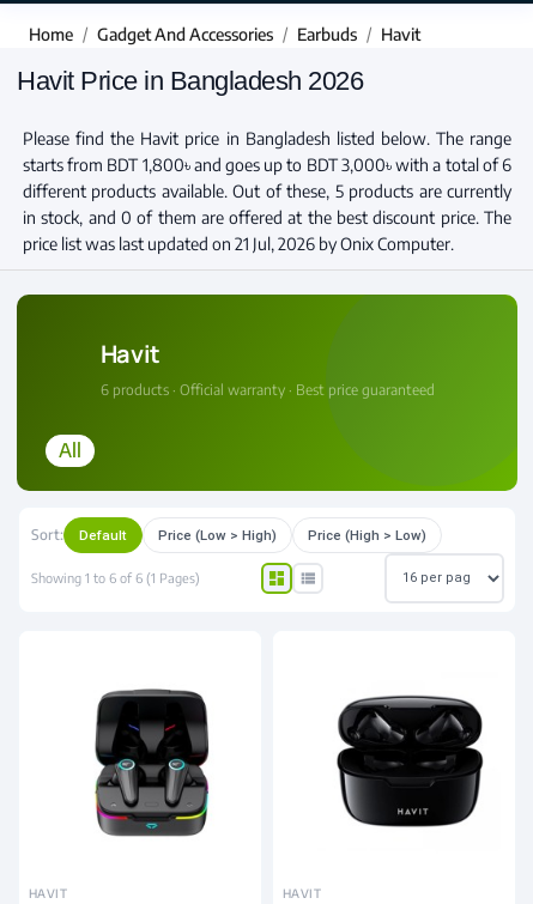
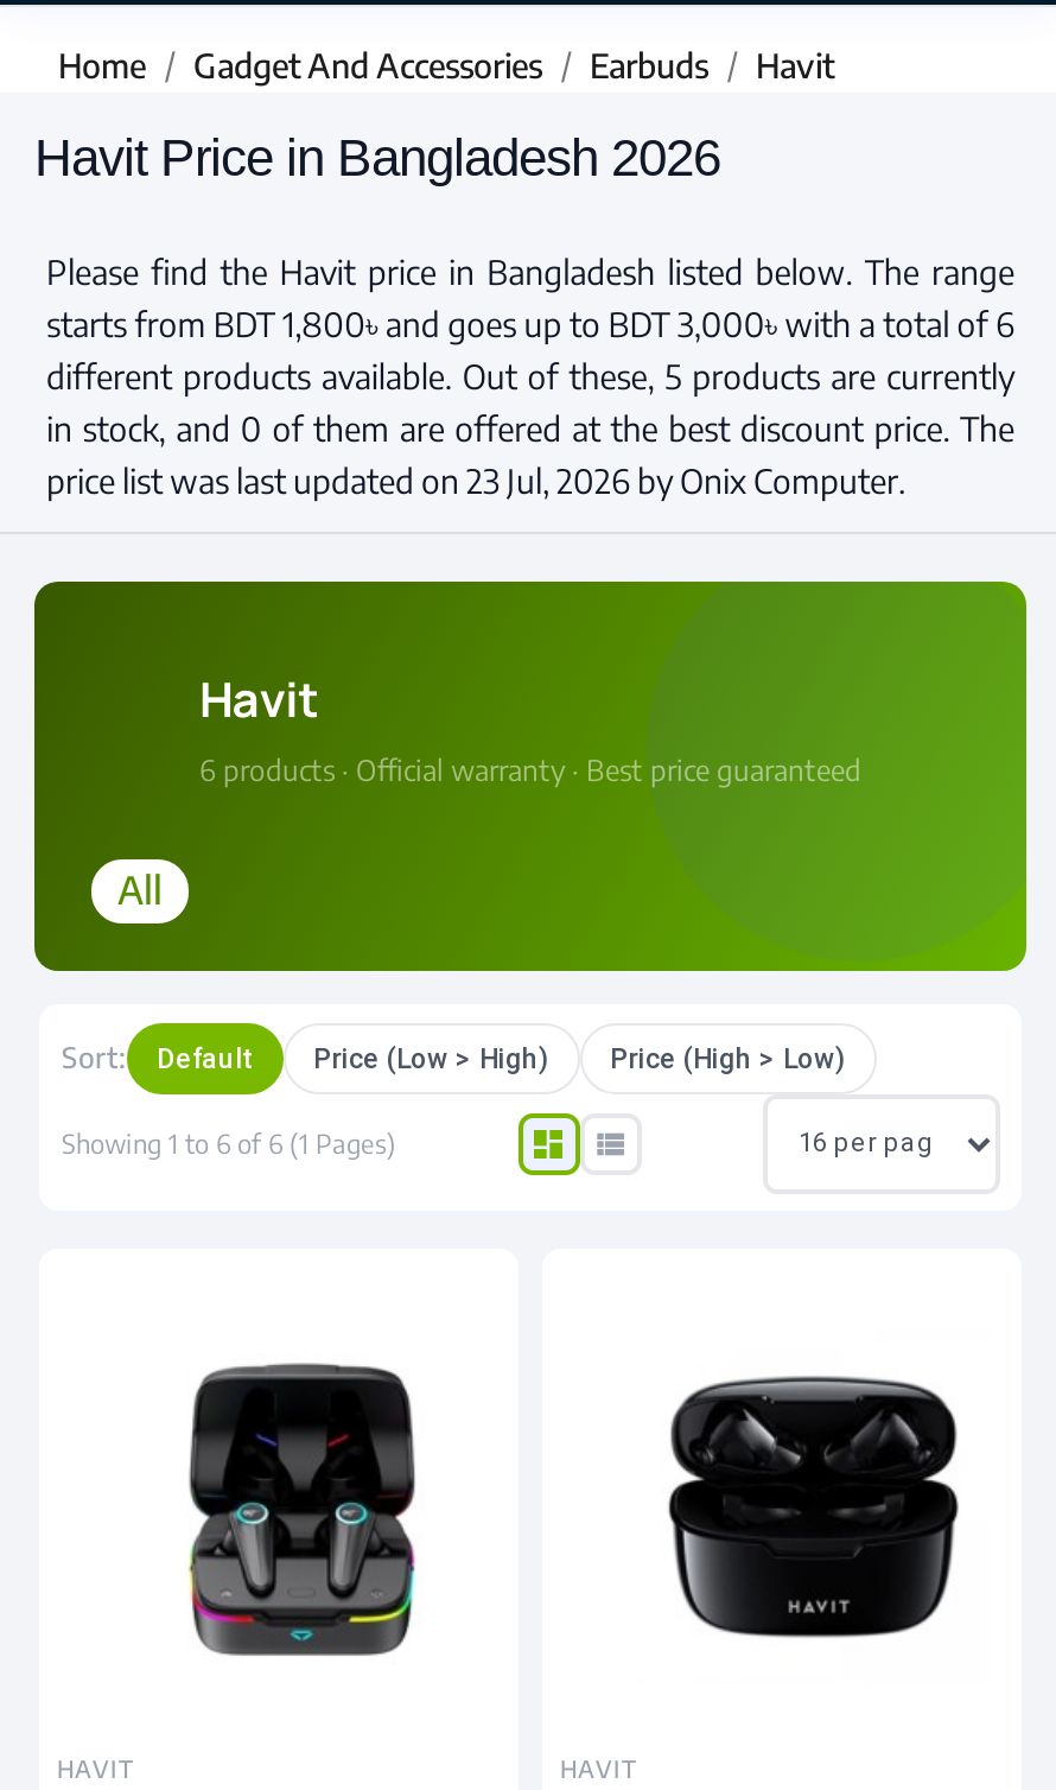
[23,233,454,254] price list was last updated on 21 Jul, 2026 by Onix Computer. -> [46,461,905,501] price list was last updated on 23 Jul, 2026 by Onix Computer.

